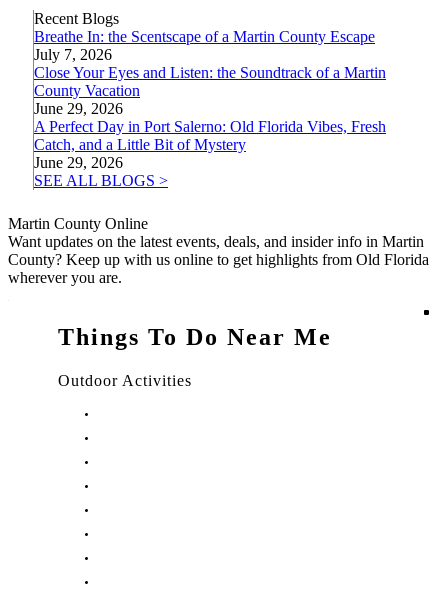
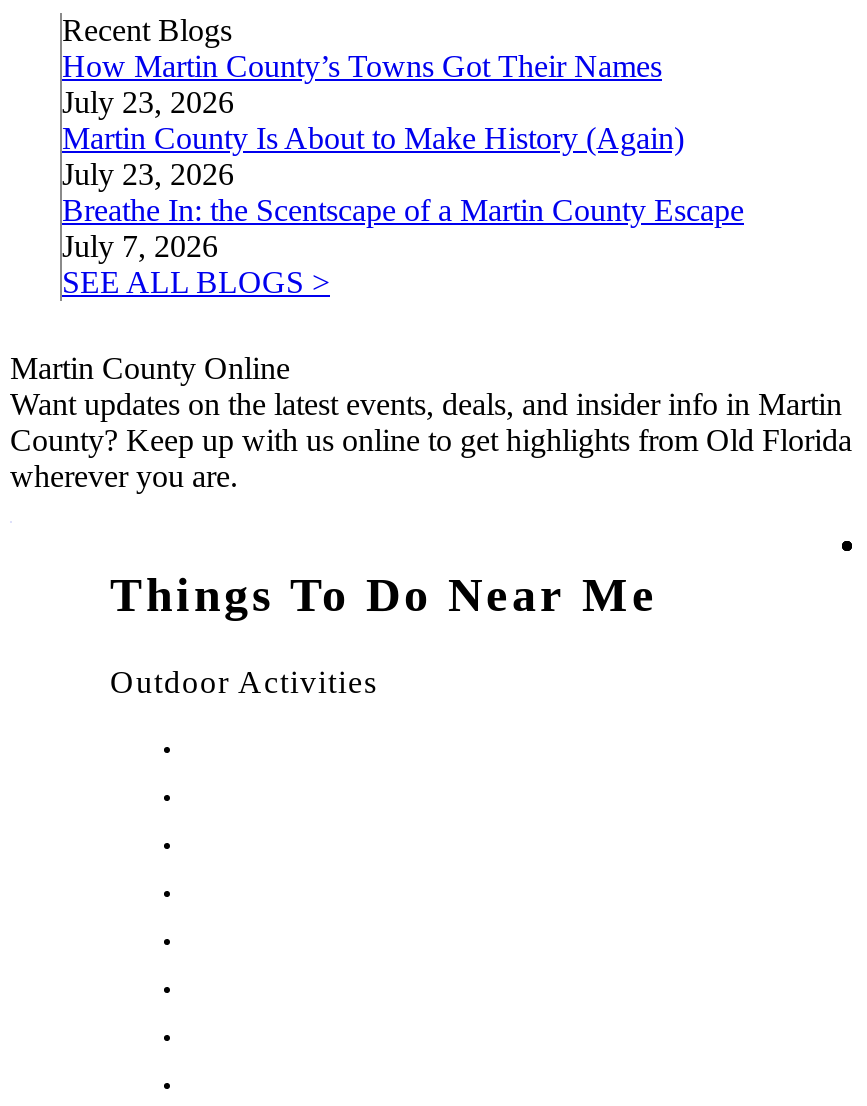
none -> [62,49,684,191] How Martin County’s Towns Got Their Names | July 23, 2026 | Martin County Is About to Make History (Again) | July 23, 2026
moved [34,28,375,63] -> [62,193,744,263]: Breathe In: the Scentscape of a Martin County Escape | July 7, 2026
[34,64,386,171] Close Your Eyes and Listen: the Soundtrack of a Martin | County Vacation | June 29, 2026 | A Perfect Day in Port Salerno: Old Florida Vibes, Fresh | Catch, and a Little Bit of Mystery | June 29, 2026 -> none

